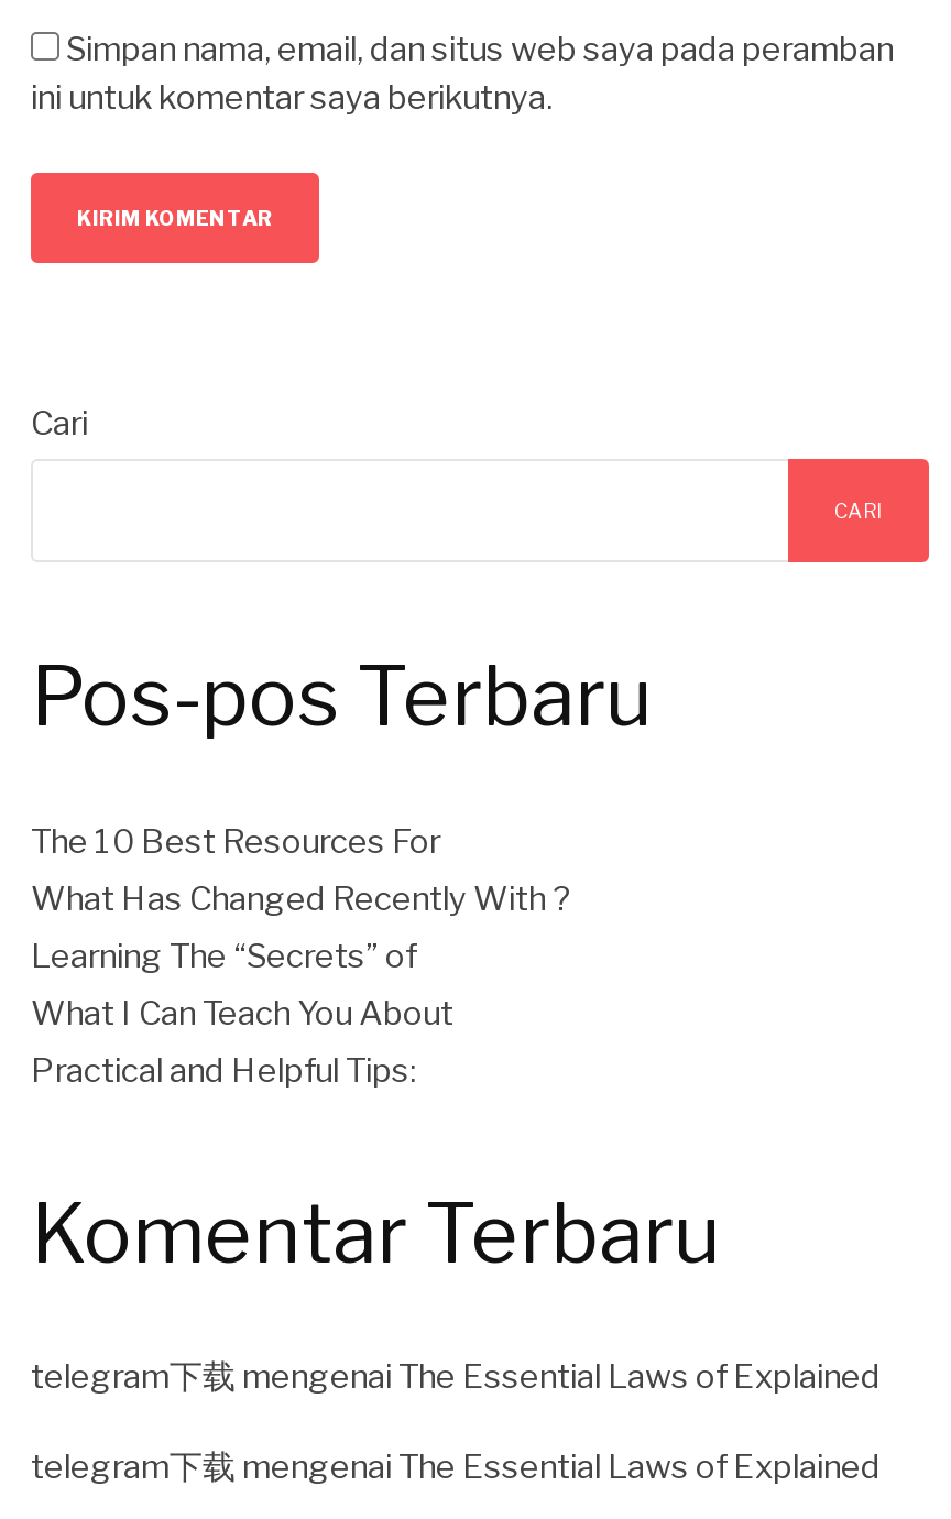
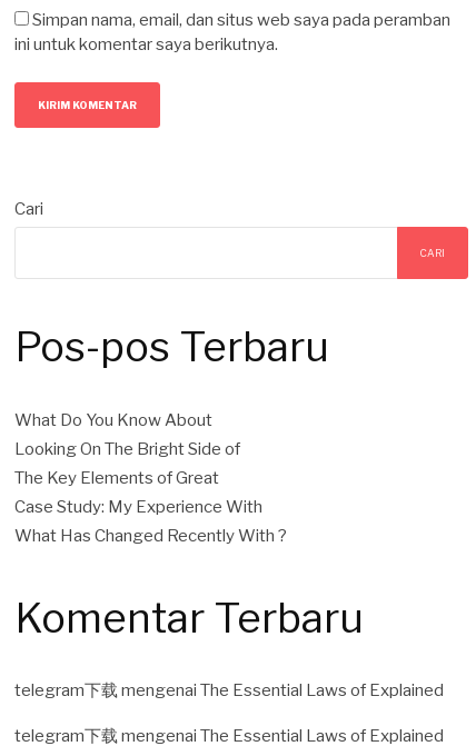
[31,822,440,861] The 10 Best Resources For -> [14,410,262,517] What Do You Know About | Looking On The Bright Side of | The Key Elements of Great | Case Study: My Experience With
moved [31,879,570,919] -> [14,526,287,546]: What Has Changed Recently With ?
[31,936,453,1090] Learning The “Secrets” of | What I Can Teach You About | Practical and Helpful Tips: -> none

